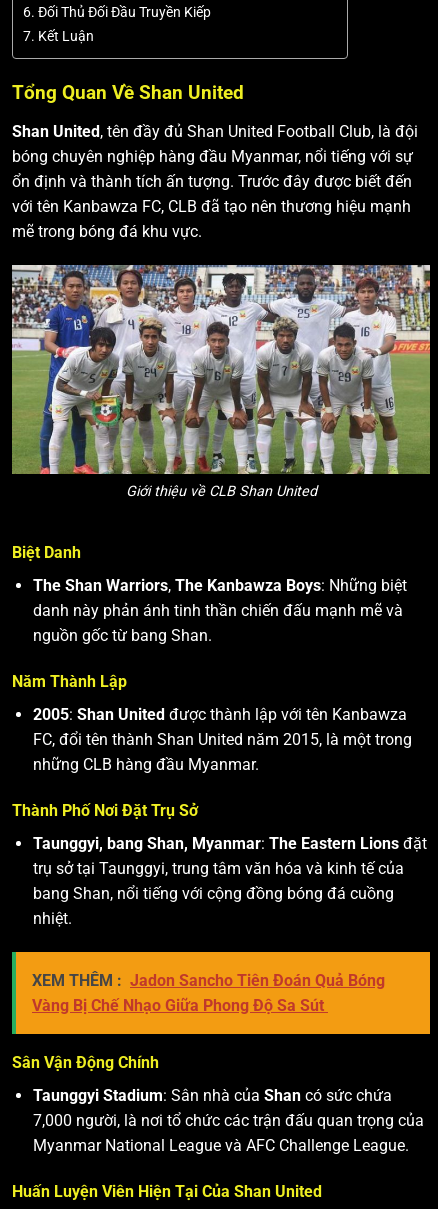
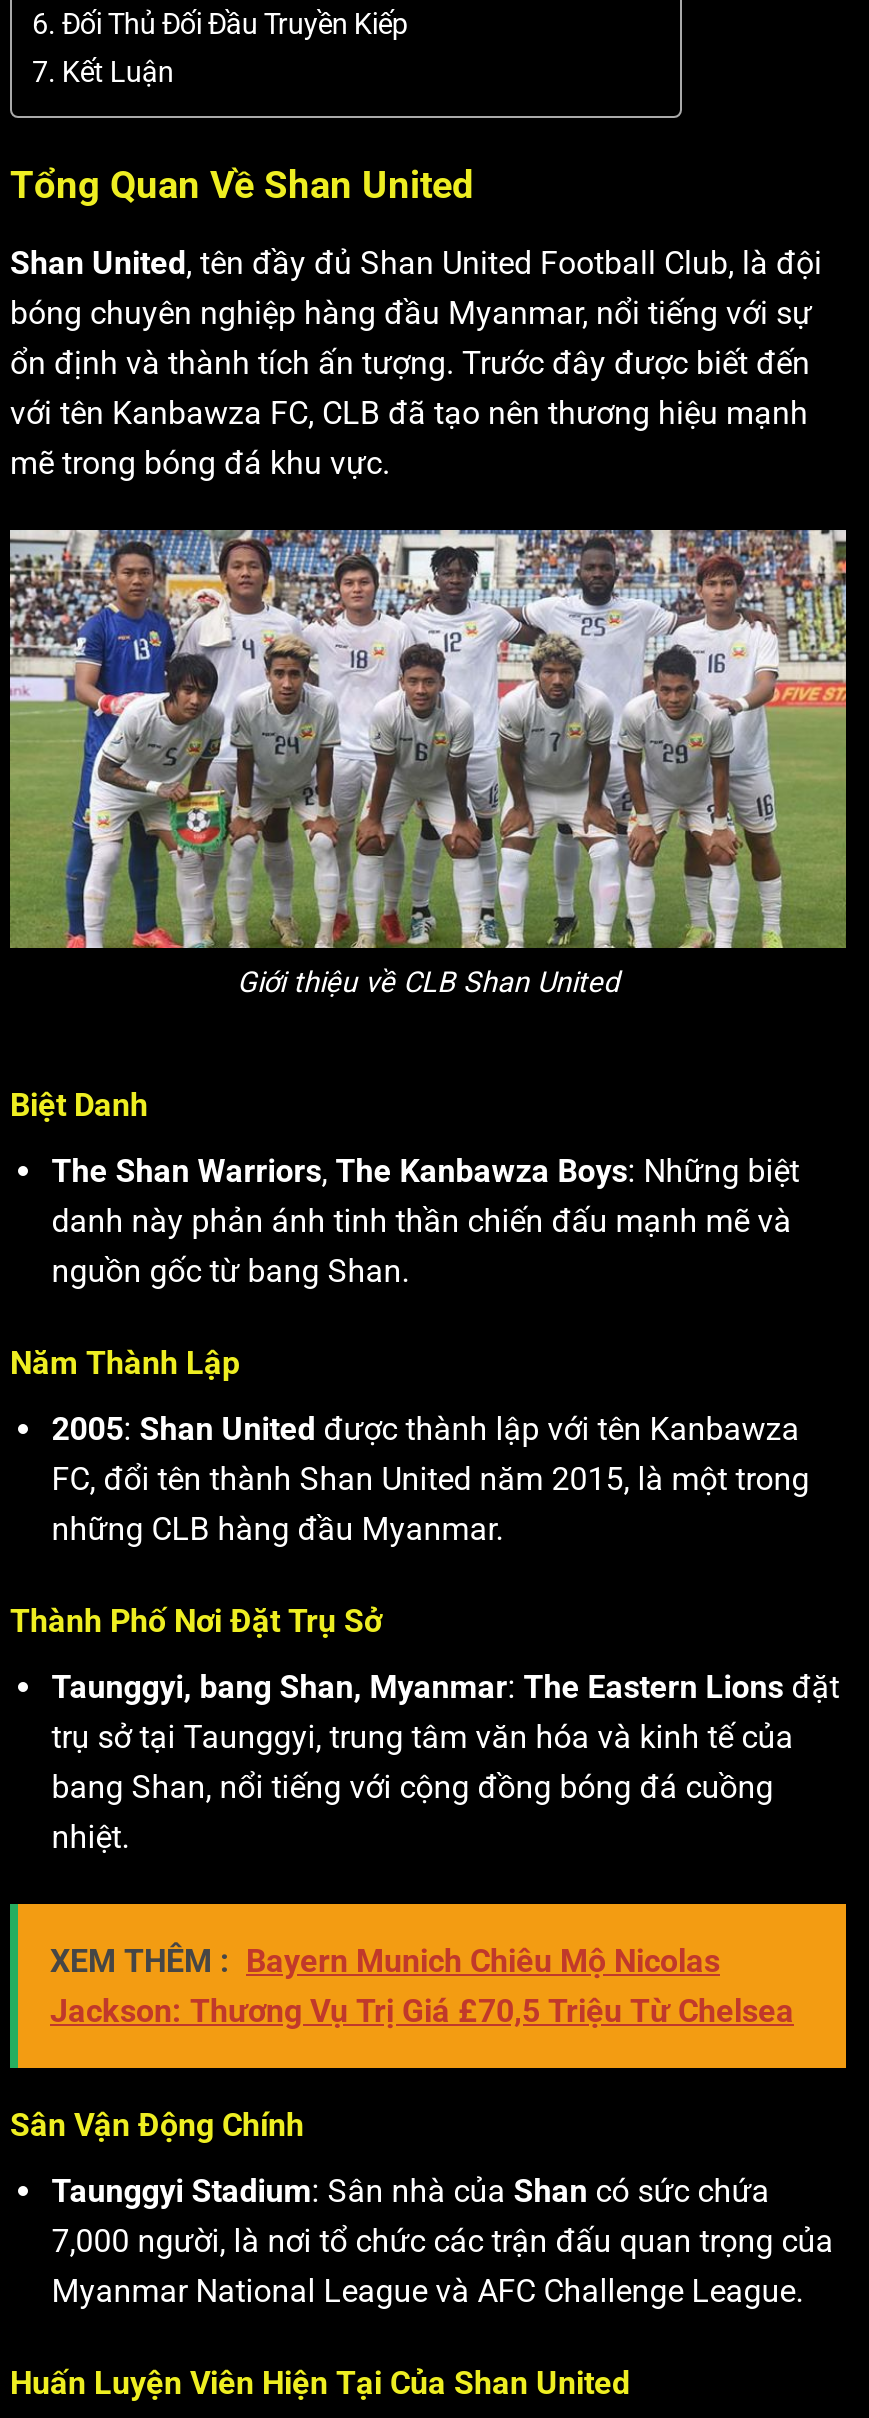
[32,971,385,1015] XEM THÊM : Jadon Sancho Tiên Đoán Quả Bóng | Vàng Bị Chế Nhạo Giữa Phong Độ Sa Sút -> [50,1942,794,2030] XEM THÊM : Bayern Munich Chiêu Mộ Nicolas | Jackson: Thương Vụ Trị Giá £70,5 Triệu Từ Chelsea

